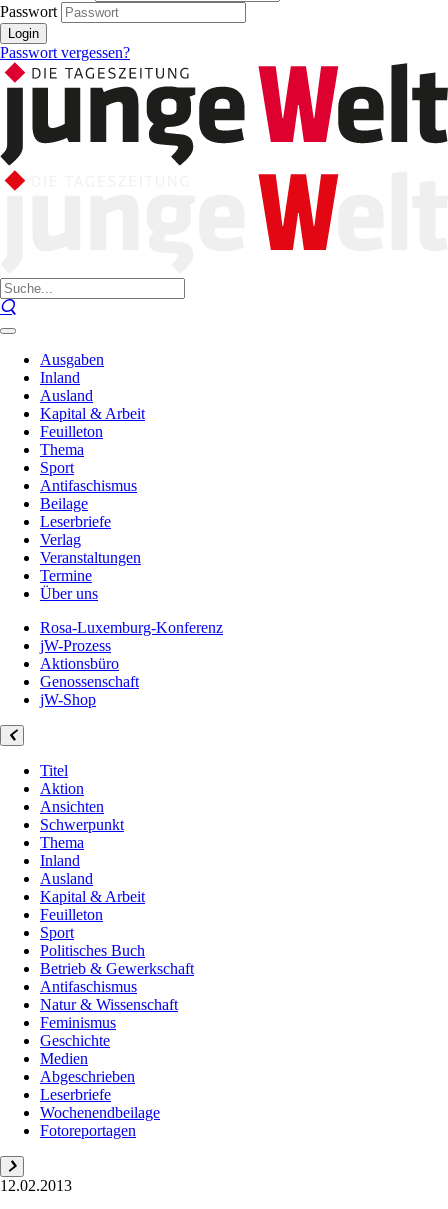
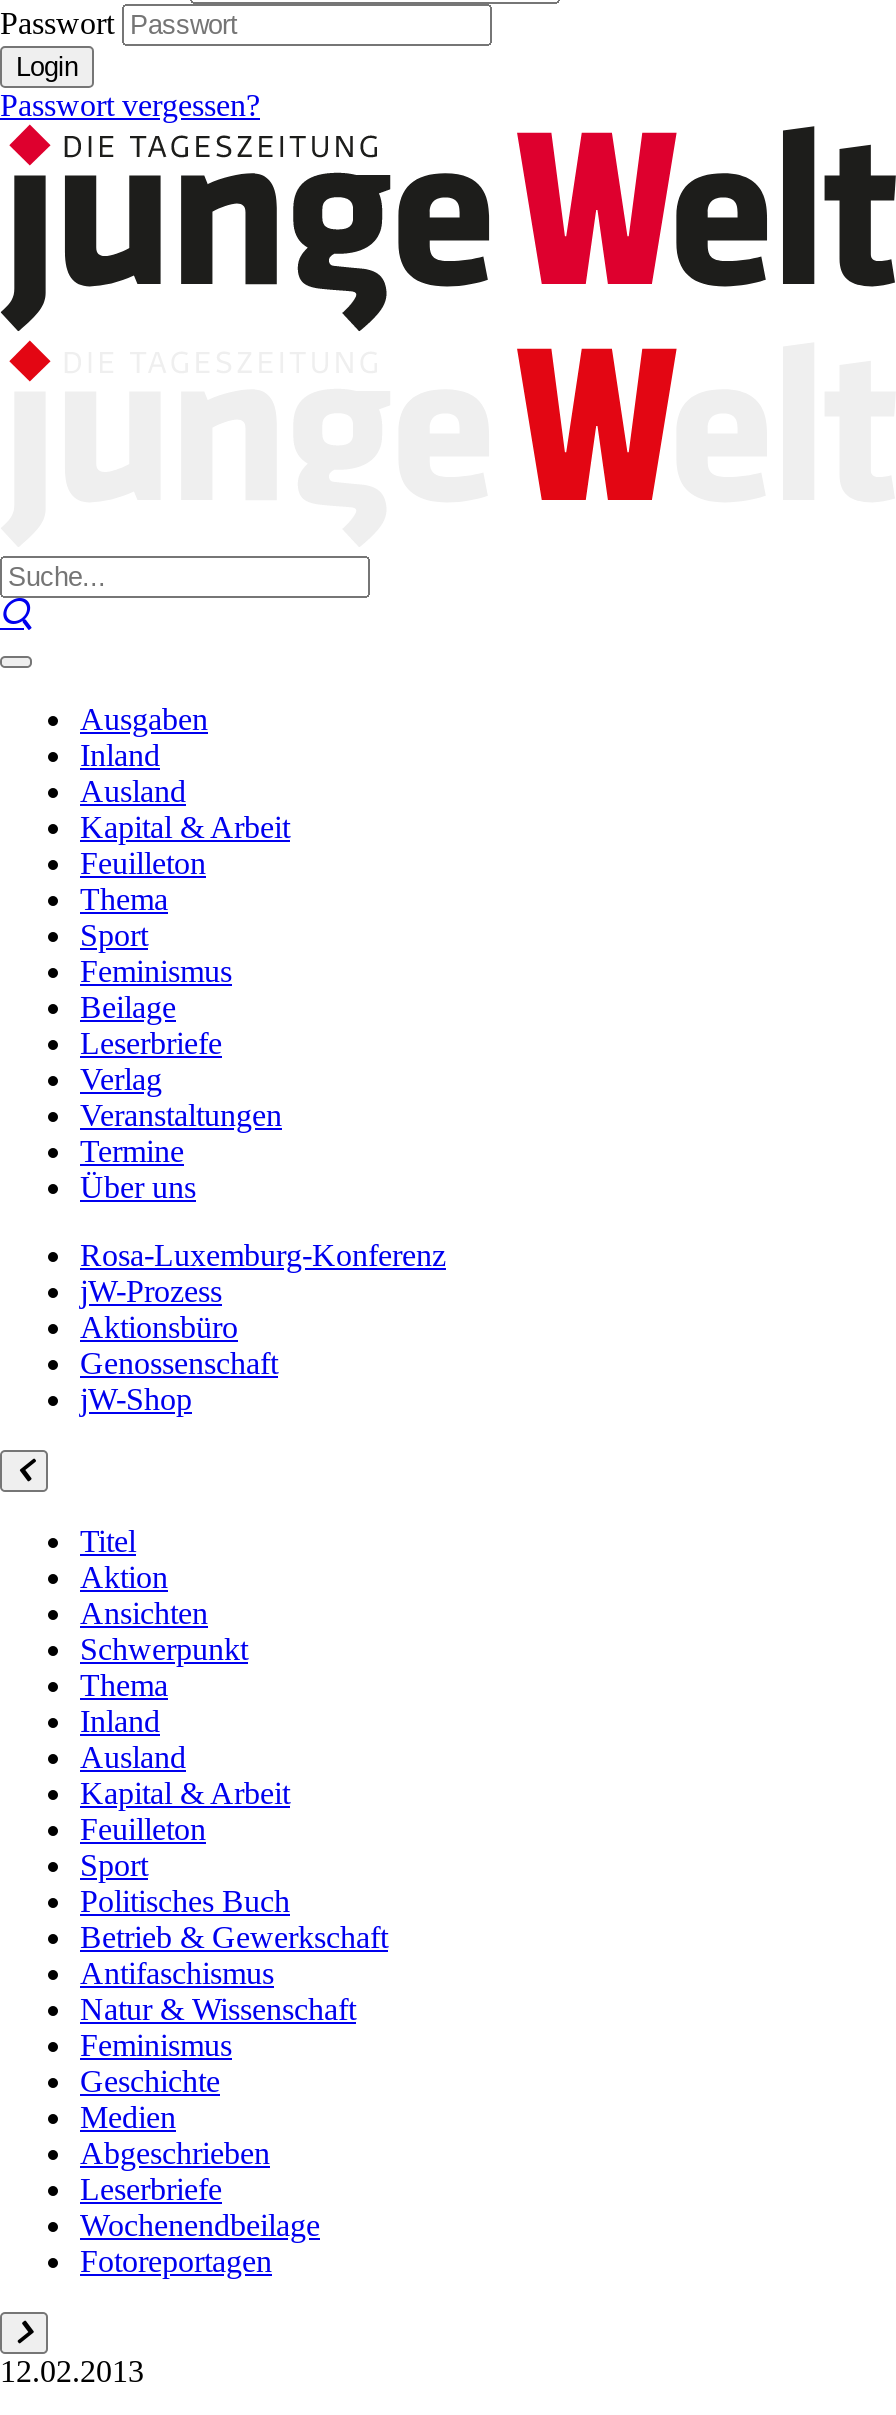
[40,477,137,494] Antifaschismus -> [80,954,232,988] Feminismus

